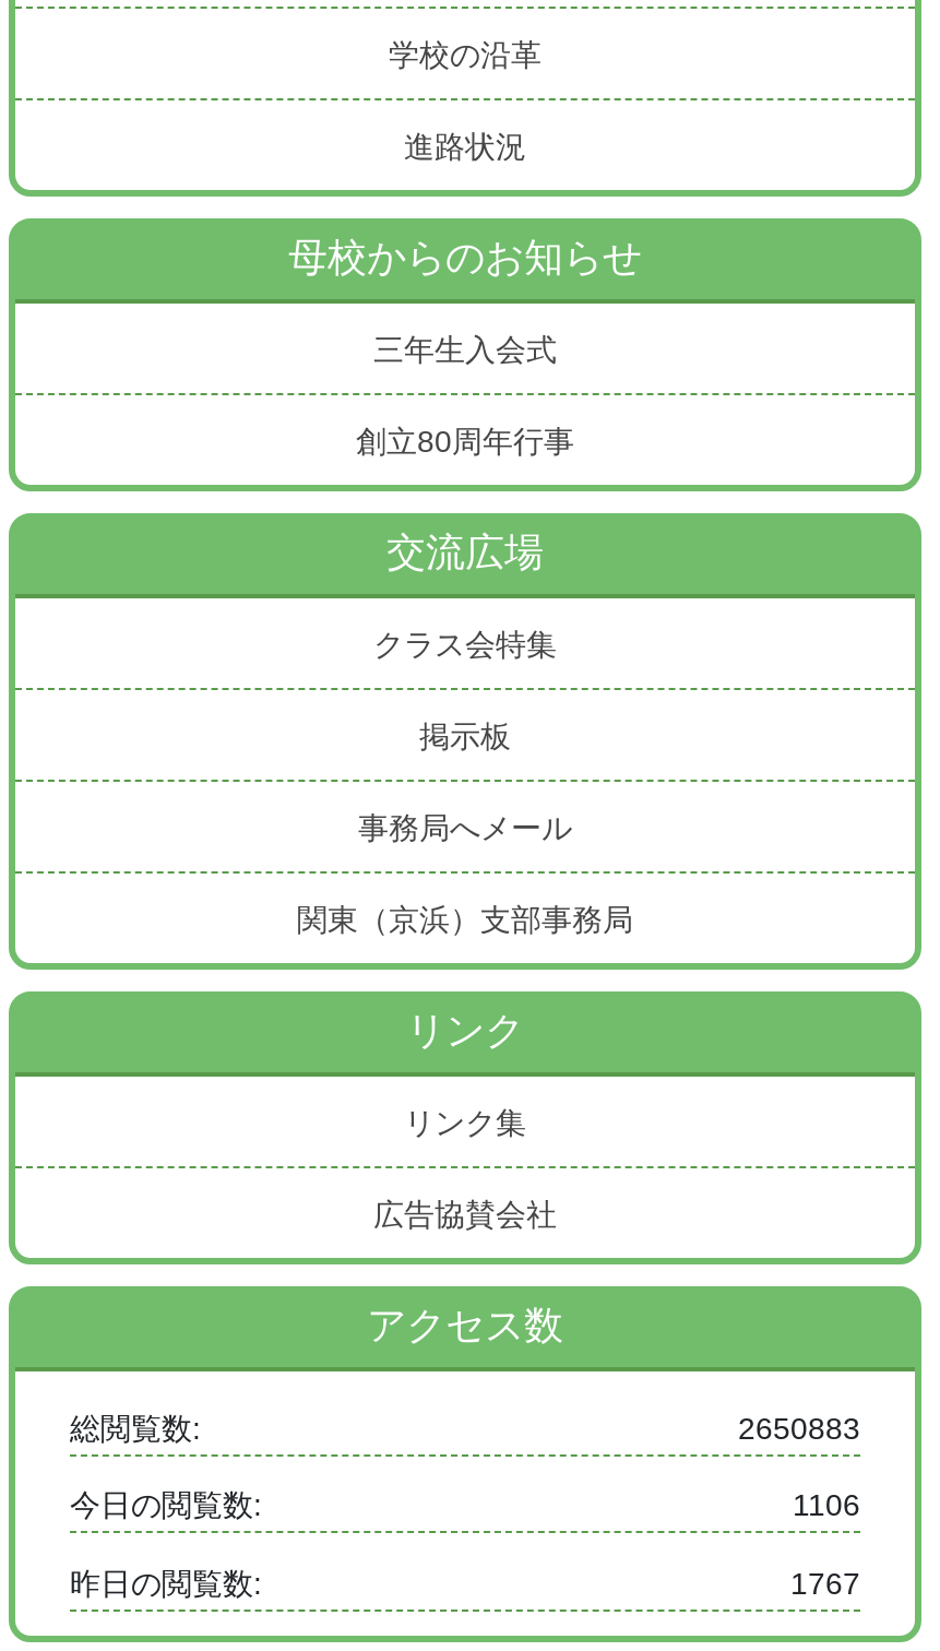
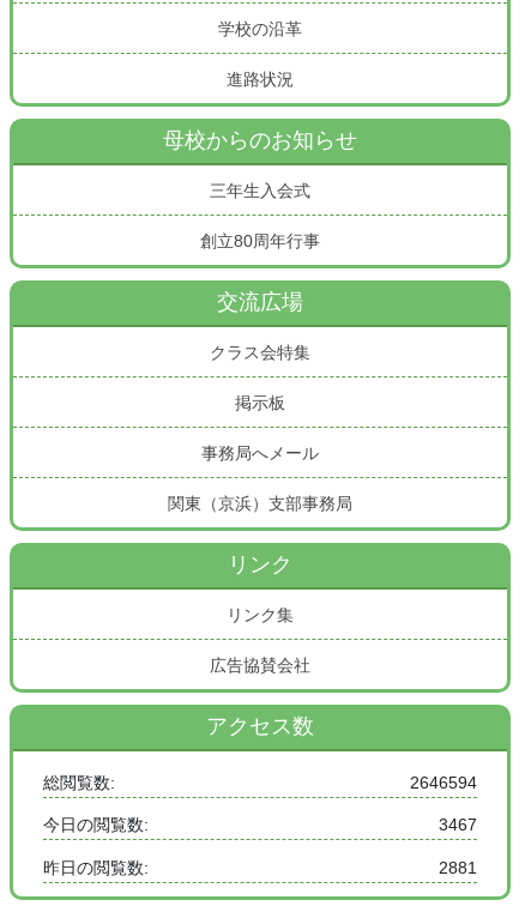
[738,1411,860,1446] 2650883 -> [410,773,477,792] 2646594
[793,1488,860,1523] 1106 -> [439,815,477,835] 3467
[790,1565,860,1600] 1767 -> [439,858,477,877] 2881

